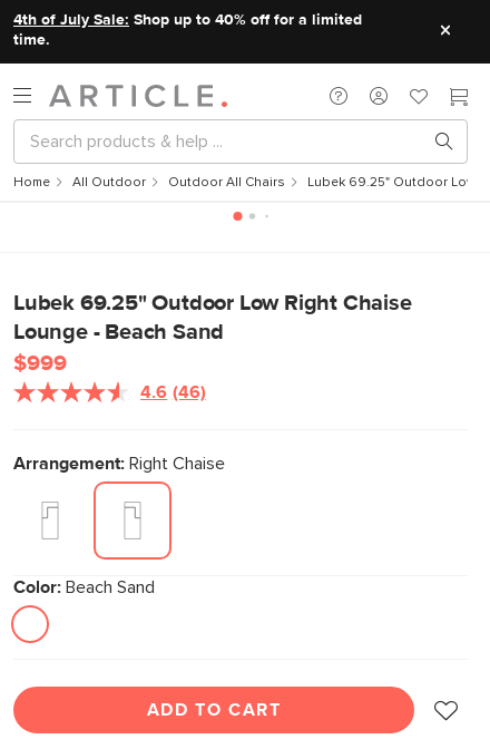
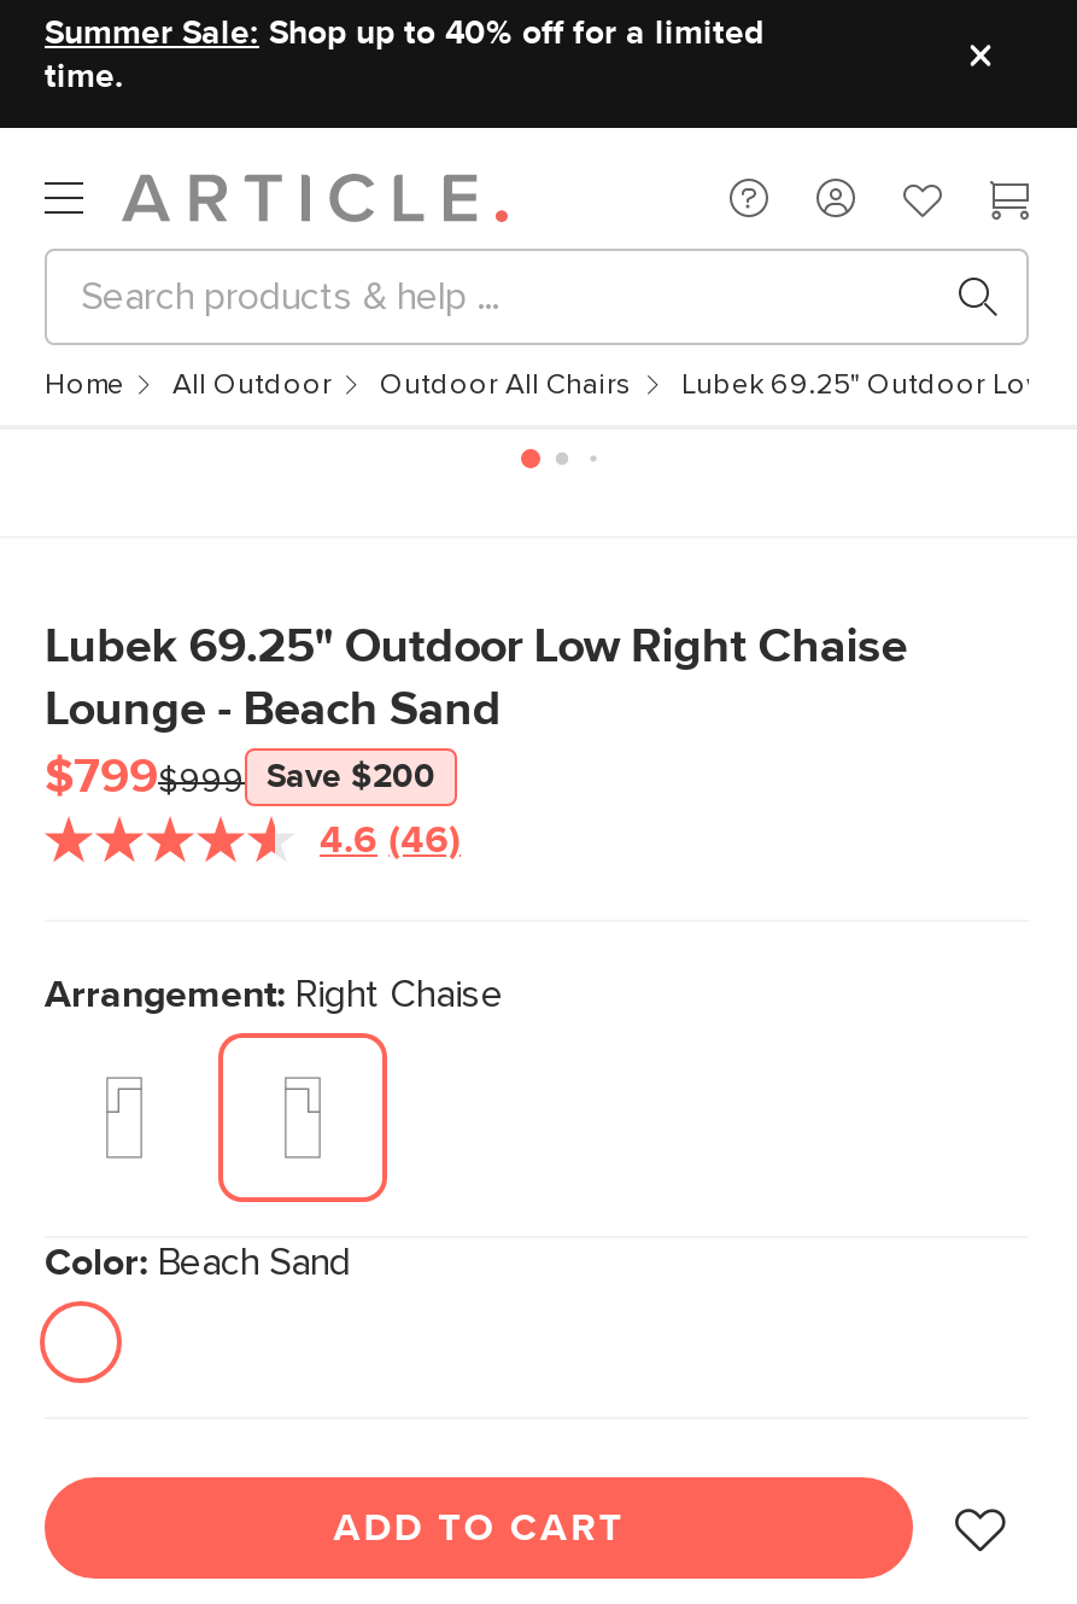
[13,12,362,28] 4th of July Sale: Shop up to 40% off for a limited -> [45,17,763,51] Summer Sale: Shop up to 40% off for a limited
[13,352,67,374] $999 -> [45,753,435,801] $799$999 | Save $200

